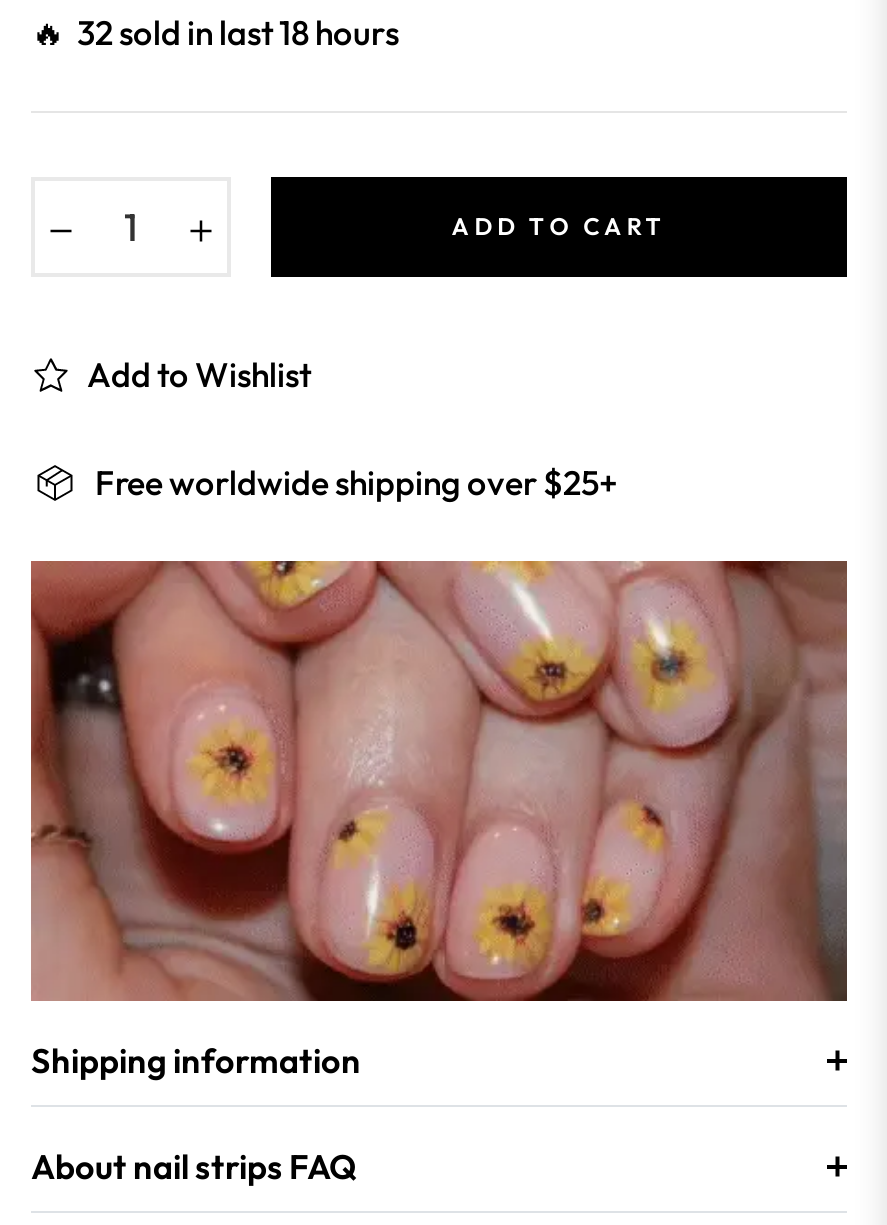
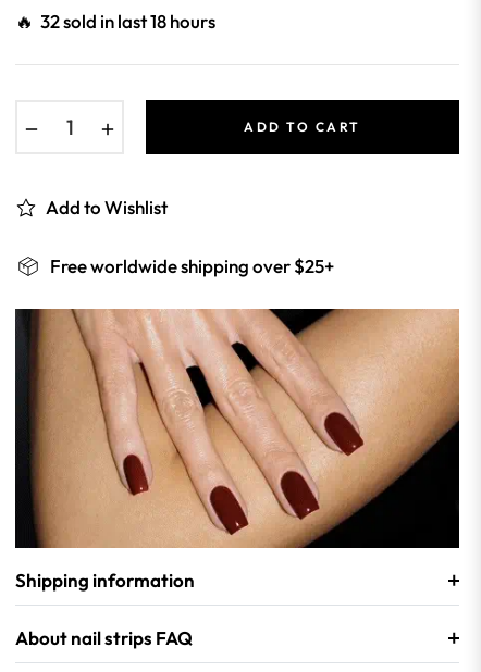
[29,559,849,1003] [image] -> [14,308,460,549] [image]

